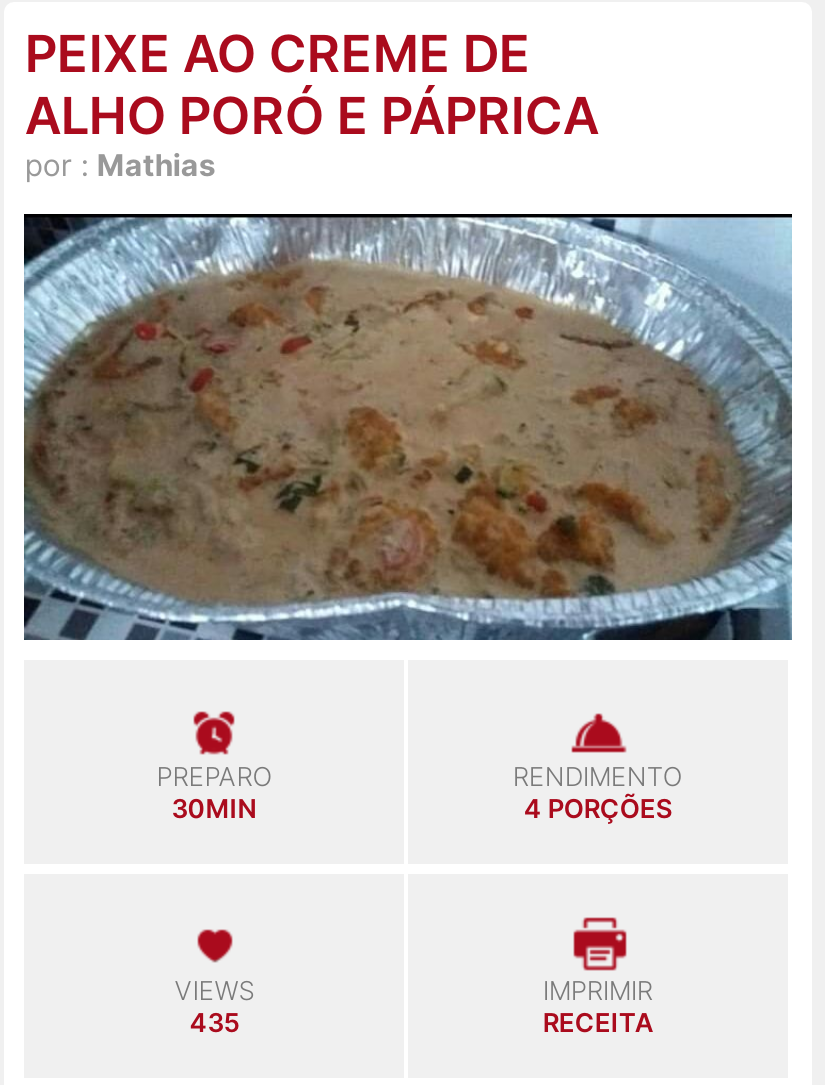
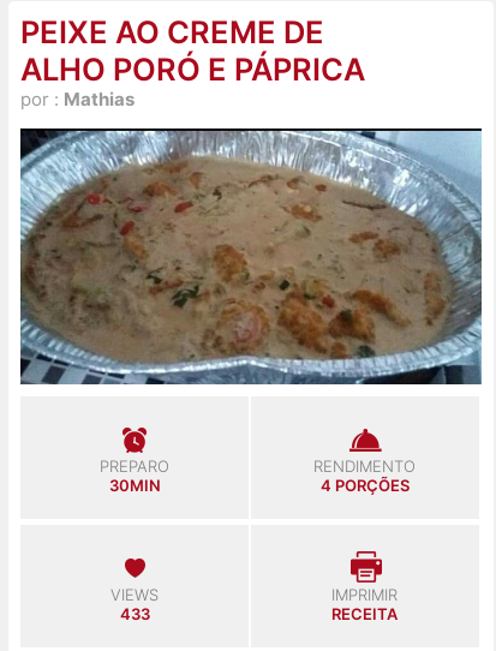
[189,1007,239,1039] 435 -> [120,605,150,624] 433

